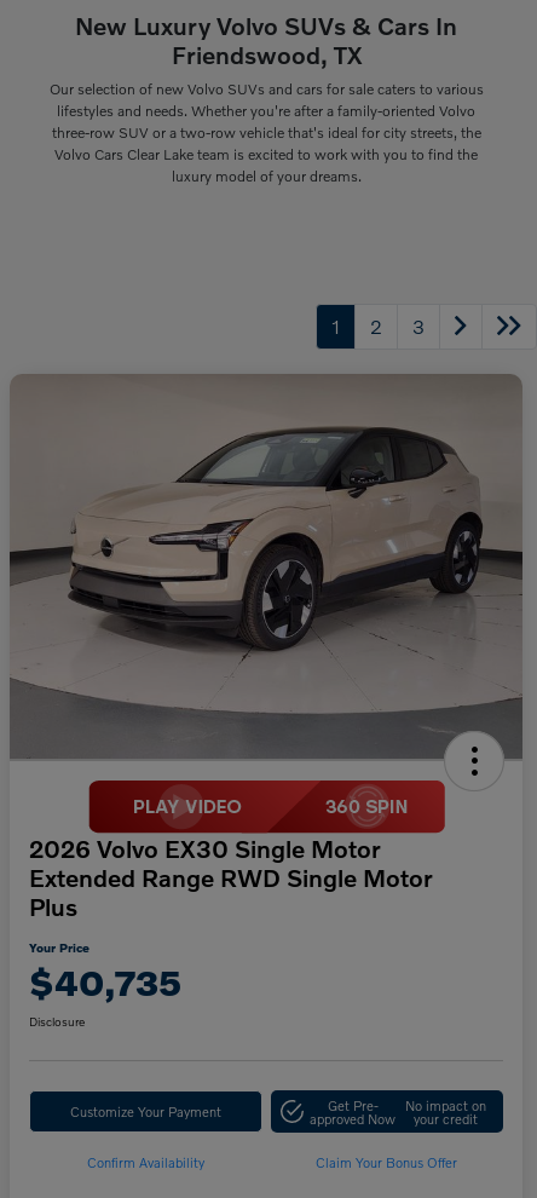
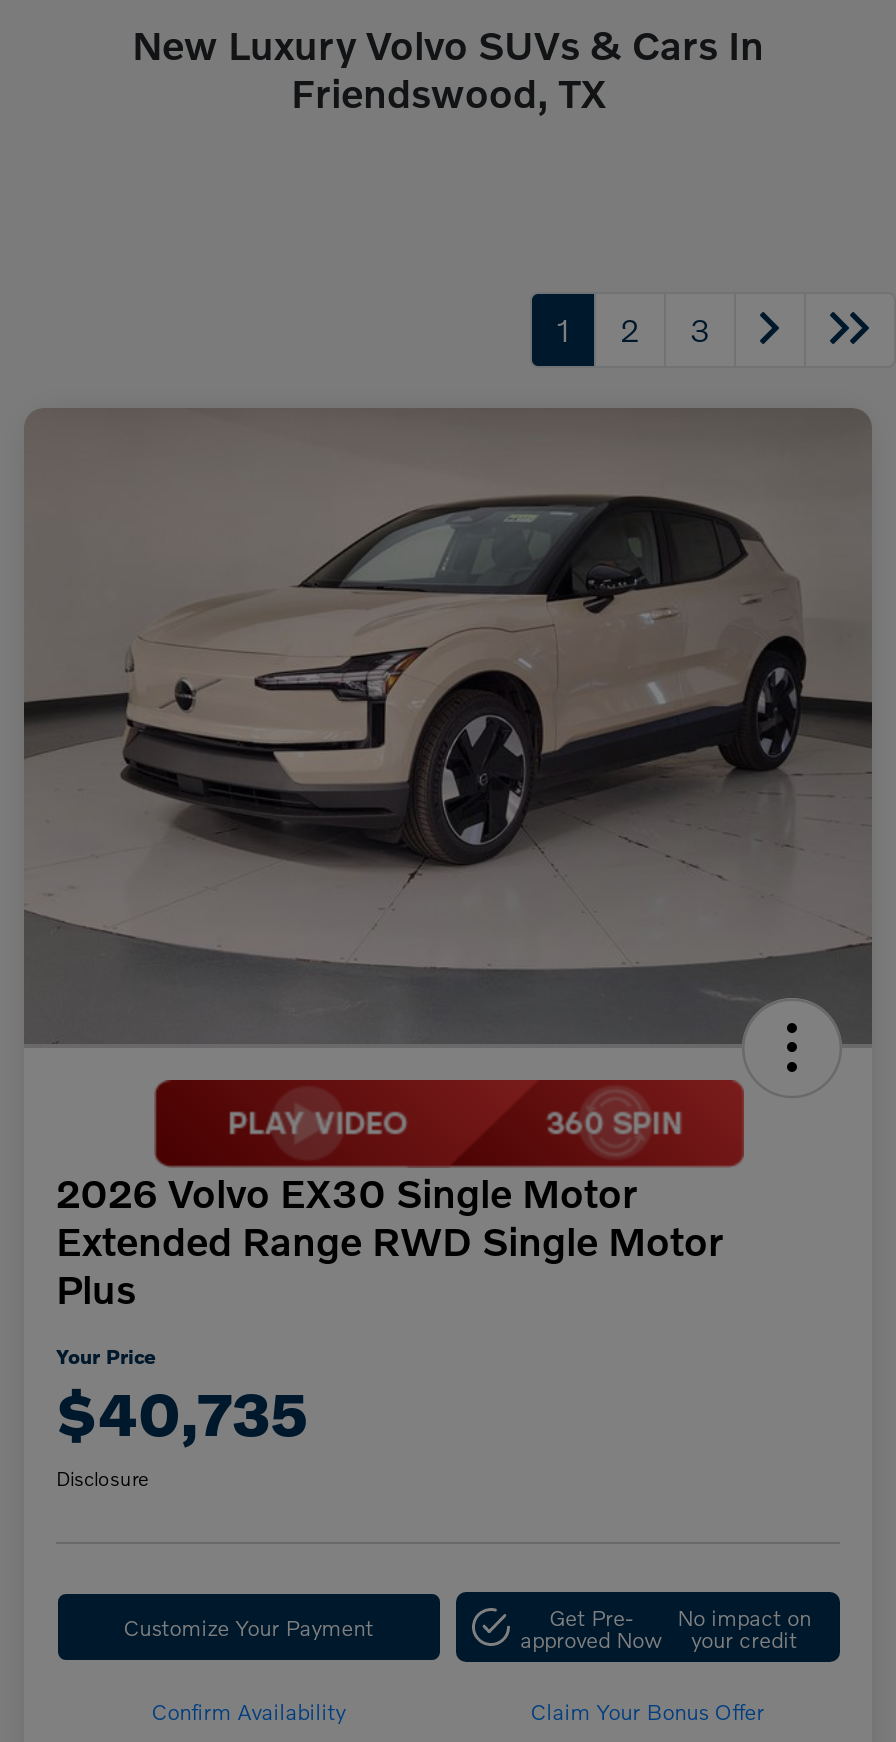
[49,80,483,185] Our selection of new Volvo SUVs and cars for sale caters to various | lifestyles and needs. Whether you're after a family-oriented Volvo | three-row SUV or a two-row vehicle that's ideal for city streets, the | Volvo Cars Clear Lake team is excited to work with you to find the | luxury model of your dreams. -> none

